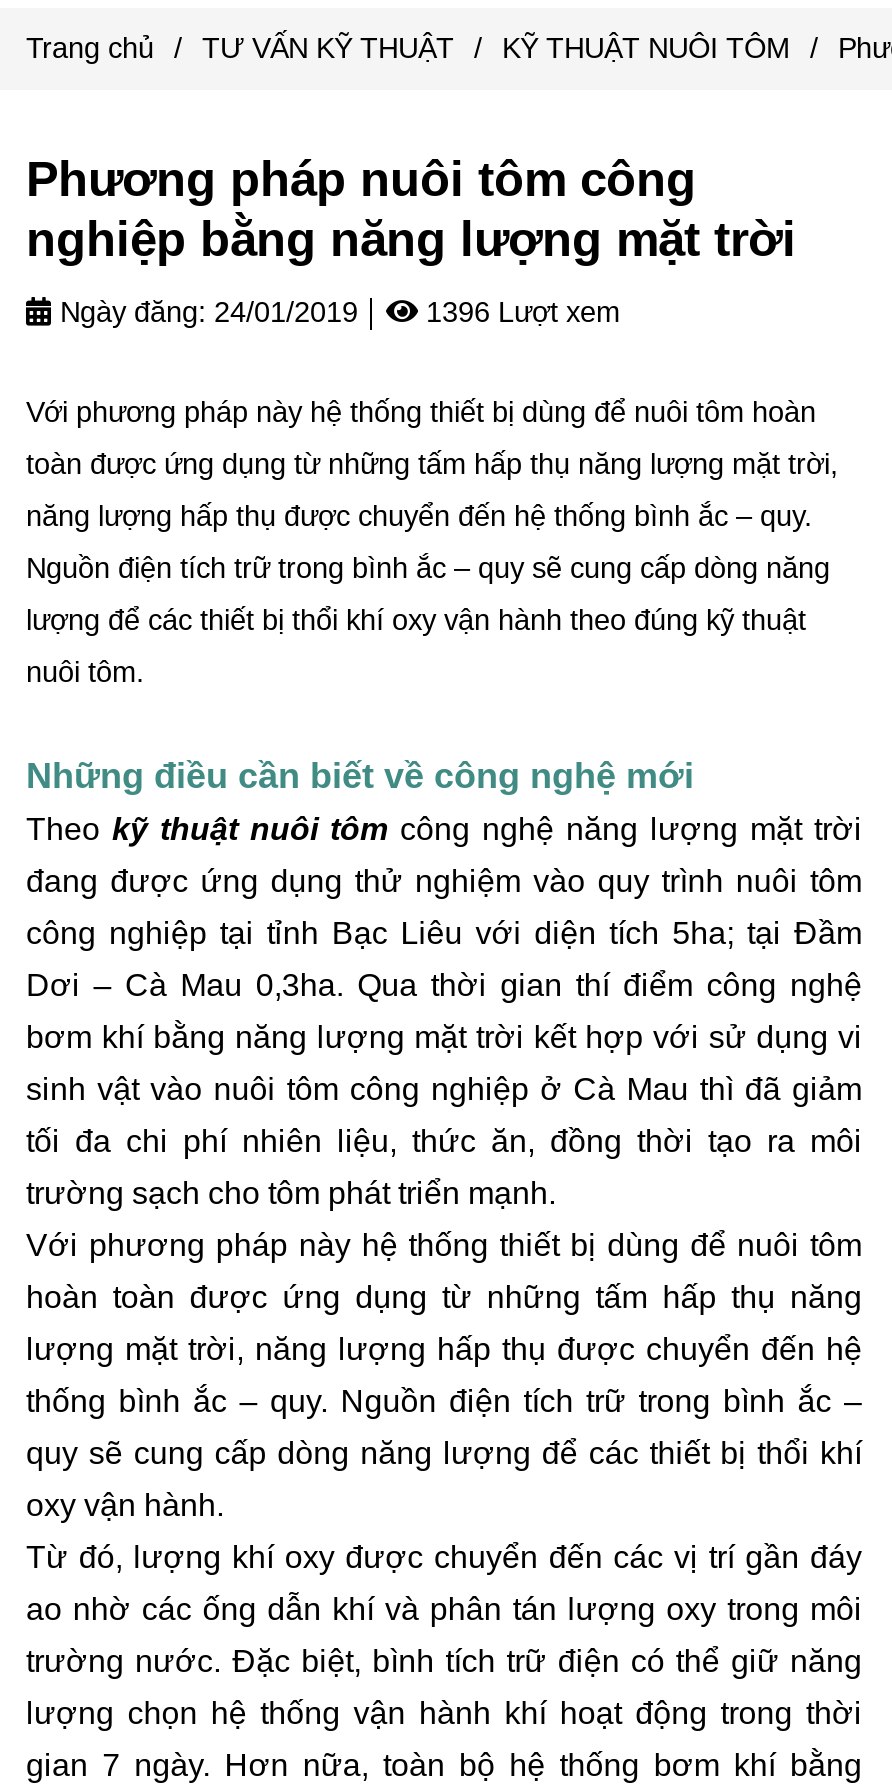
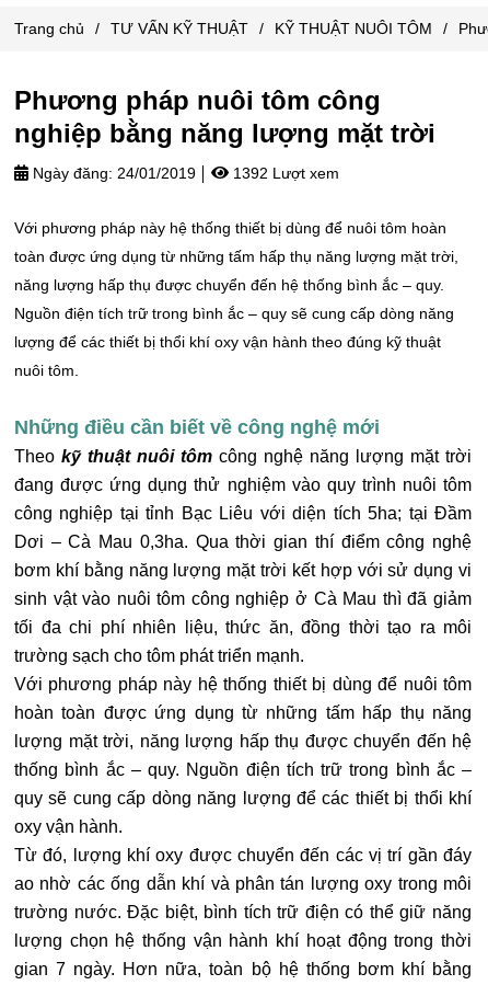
[52,296,620,328] Ngày đăng: 24/01/2019 1396 Lượt xem -> [28,164,339,182] Ngày đăng: 24/01/2019 1392 Lượt xem

